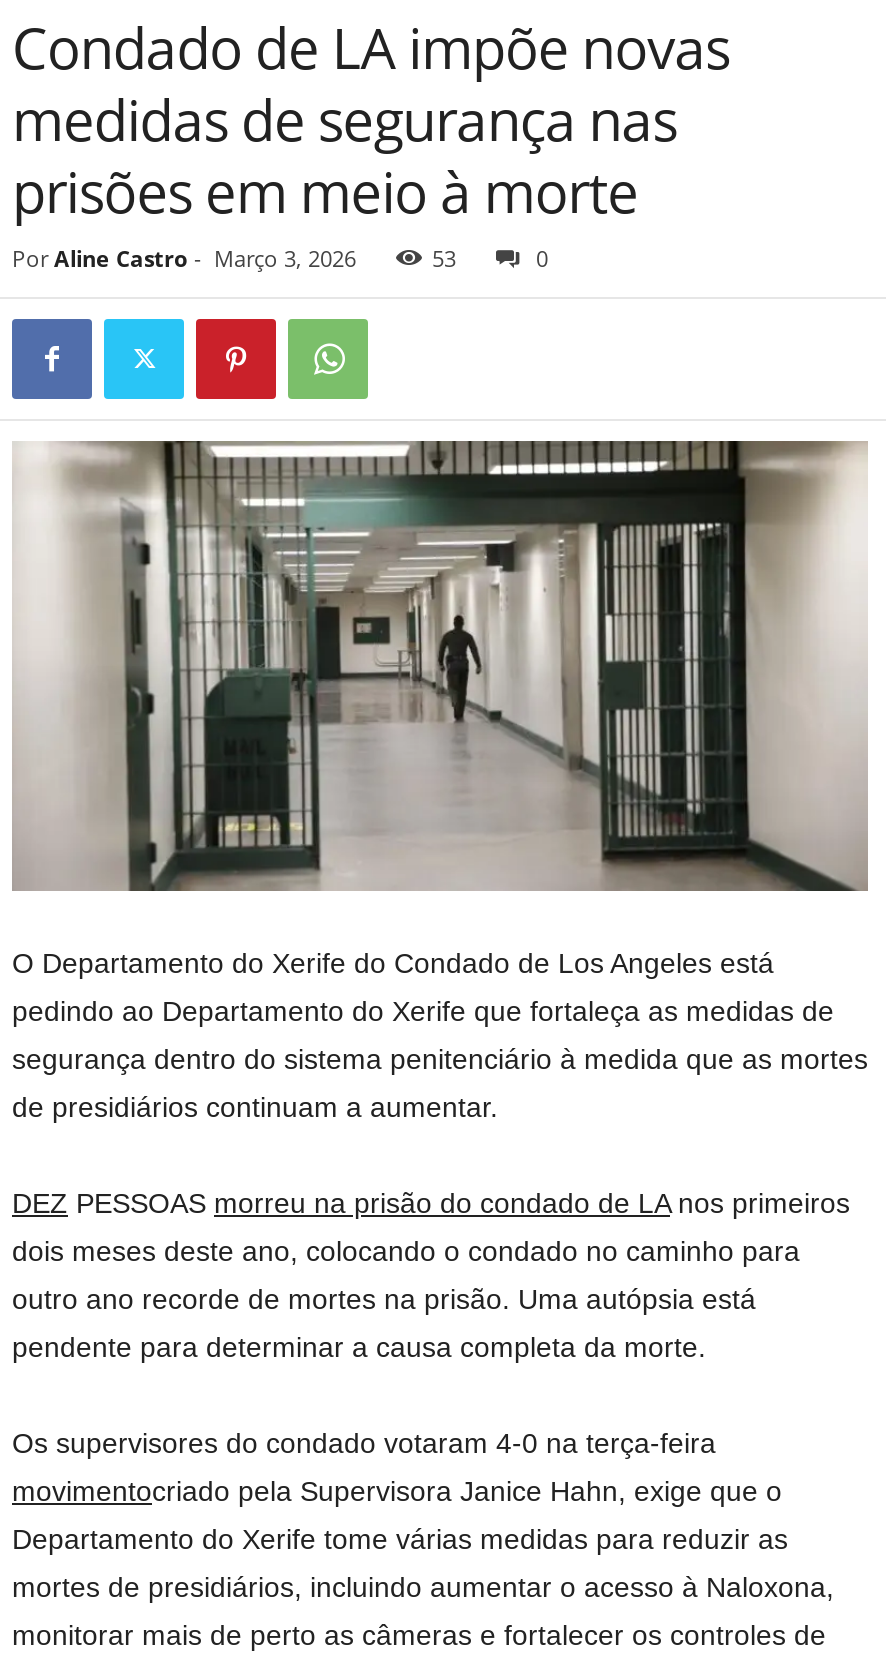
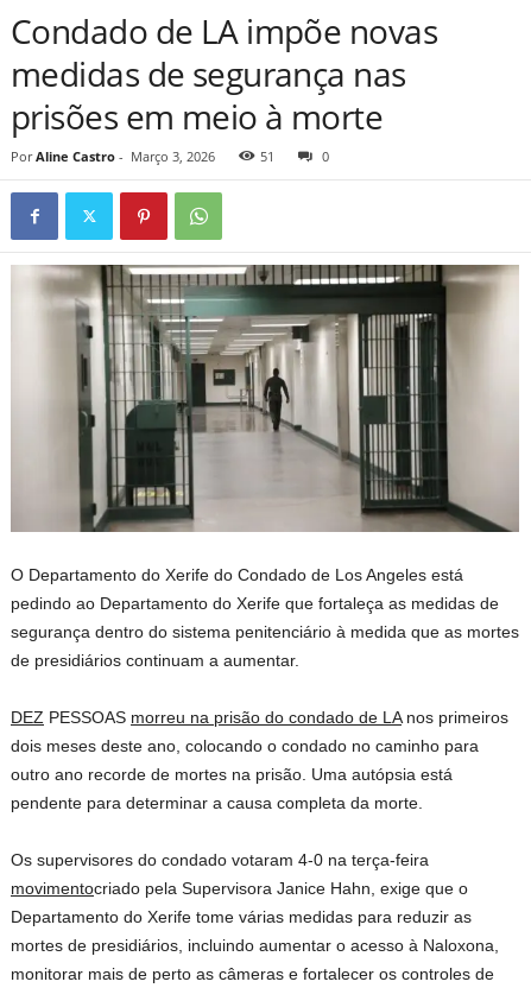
[432,243,456,273] 53 -> [260,147,274,165] 51

